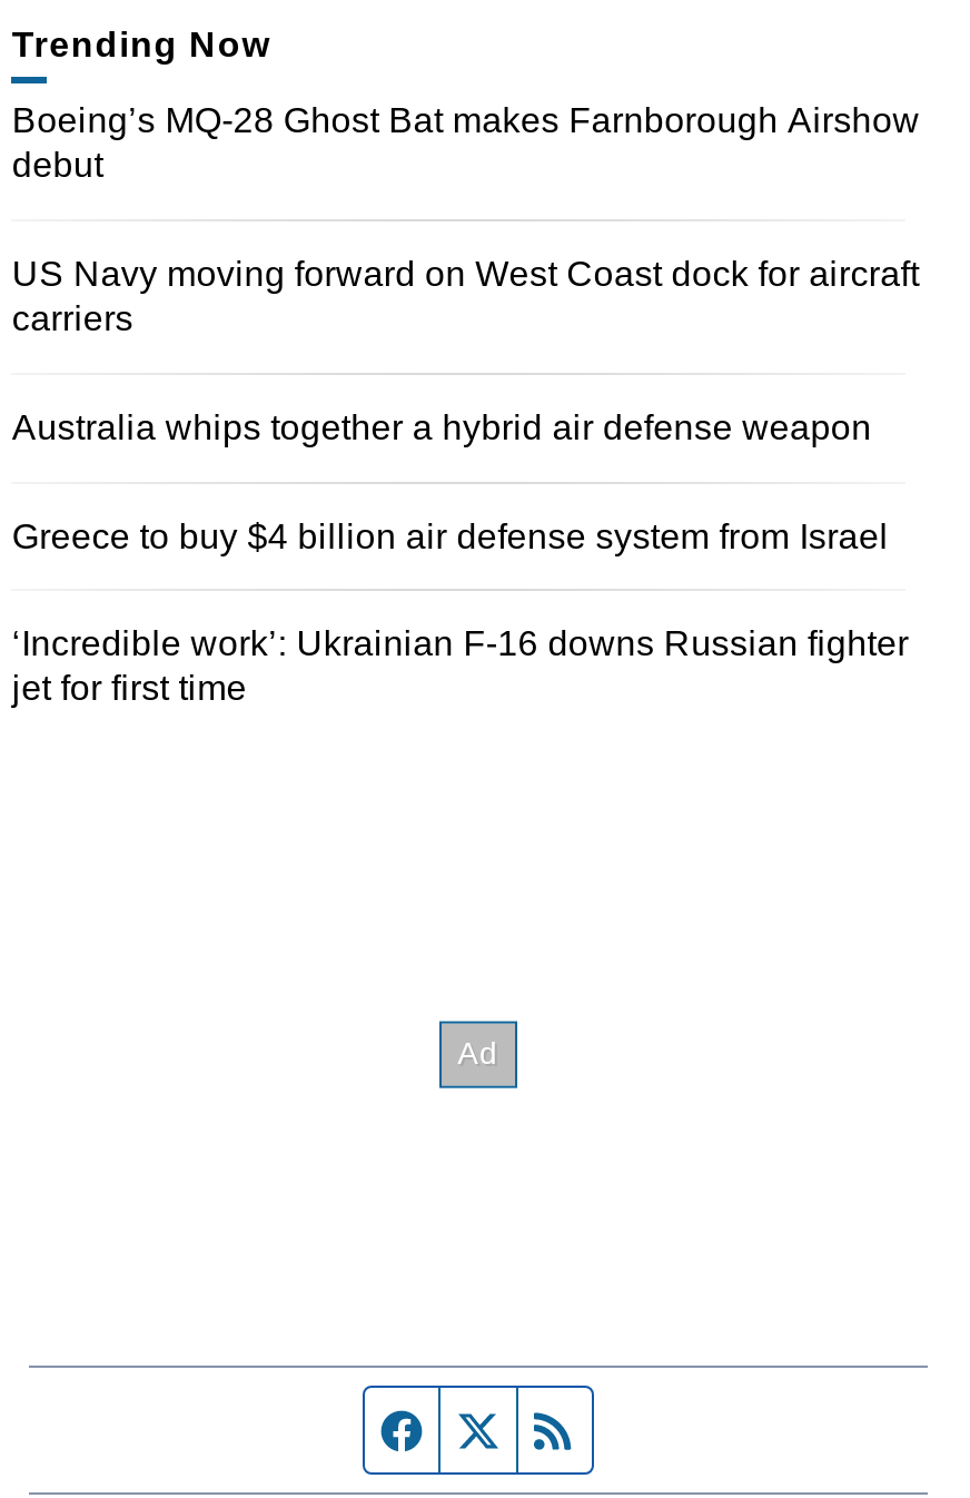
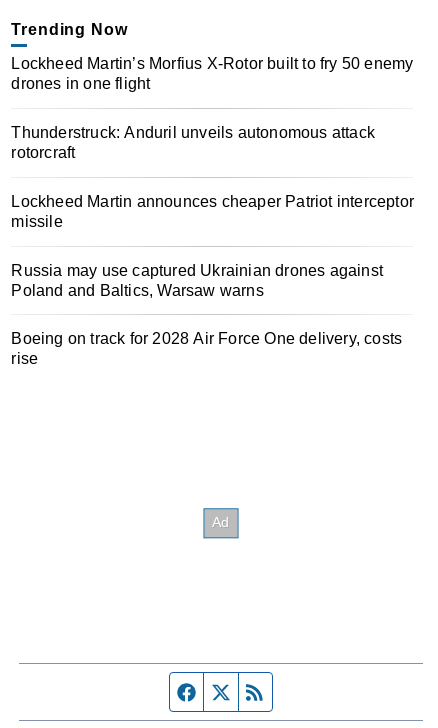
[12,102,920,184] Boeing’s MQ-28 Ghost Bat makes Farnborough Airshow | debut -> [11,55,413,92] Lockheed Martin’s Morfius X-Rotor built to fry 50 enemy | drones in one flight
[12,255,919,337] US Navy moving forward on West Coast dock for aircraft | carriers -> [11,124,375,161] Thunderstruck: Anduril unveils autonomous attack | rotorcraft
[12,408,872,446] Australia whips together a hybrid air defense weapon -> [11,193,414,230] Lockheed Martin announces cheaper Patriot interceptor | missile
[12,517,889,554] Greece to buy $4 billion air defense system from Israel -> [11,262,383,299] Russia may use captured Ukrainian drones against | Poland and Baltics, Warsaw warns
[12,625,909,708] ‘Incredible work’: Ukrainian F-16 downs Russian fighter | jet for first time -> [11,330,402,367] Boeing on track for 2028 Air Force One delivery, costs | rise

